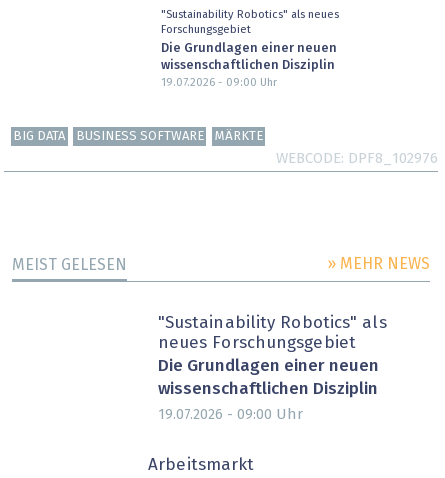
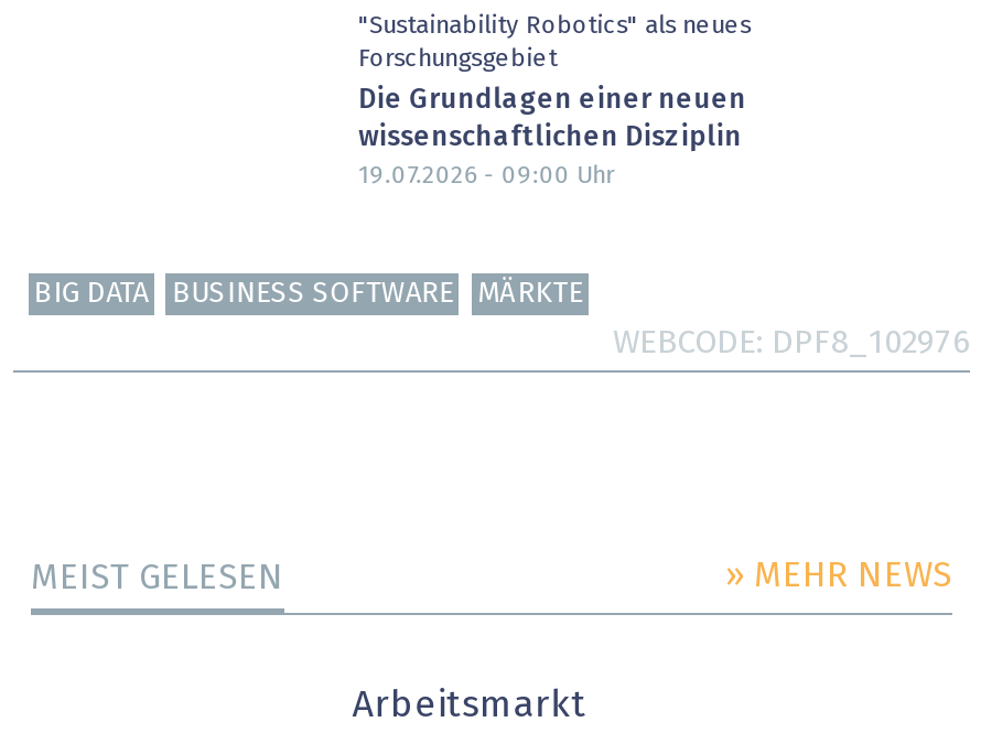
[158,315,387,422] "Sustainability Robotics" als | neues Forschungsgebiet | Die Grundlagen einer neuen | wissenschaftlichen Disziplin | 19.07.2026 - 09:00 Uhr -> none

